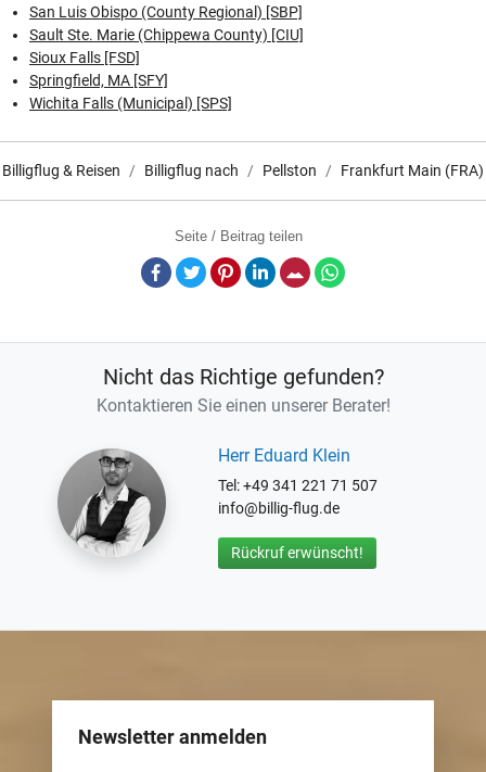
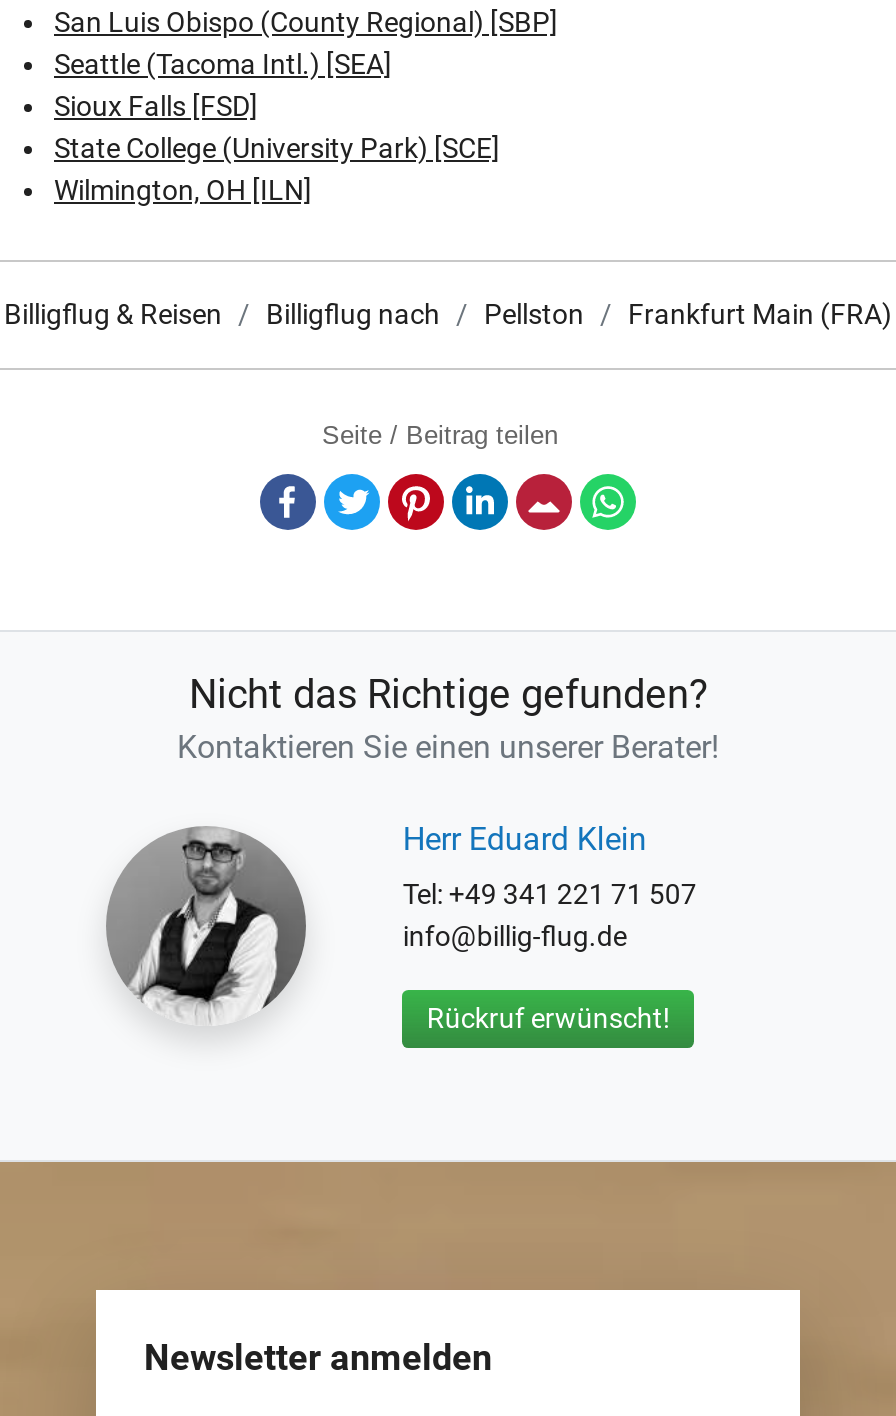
[29,26,304,43] Sault Ste. Marie (Chippewa County) [CIU] -> [54,48,392,80] Seattle (Tacoma Intl.) [SEA]
[29,72,232,112] Springfield, MA [SFY] | Wichita Falls (Municipal) [SPS] -> [54,132,500,206] State College (University Park) [SCE] | Wilmington, OH [ILN]

